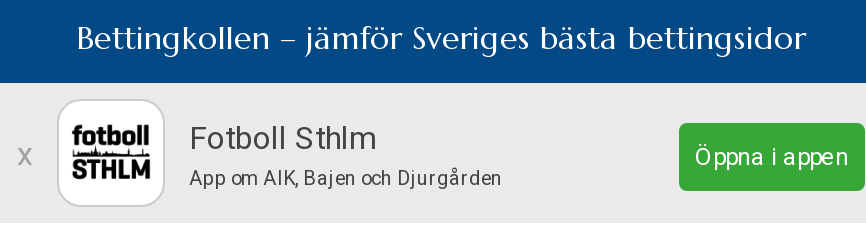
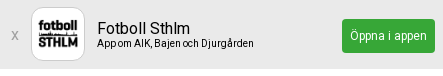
[76,17,806,57] Bettingkollen – jämför Sveriges bästa bettingsidor -> none

